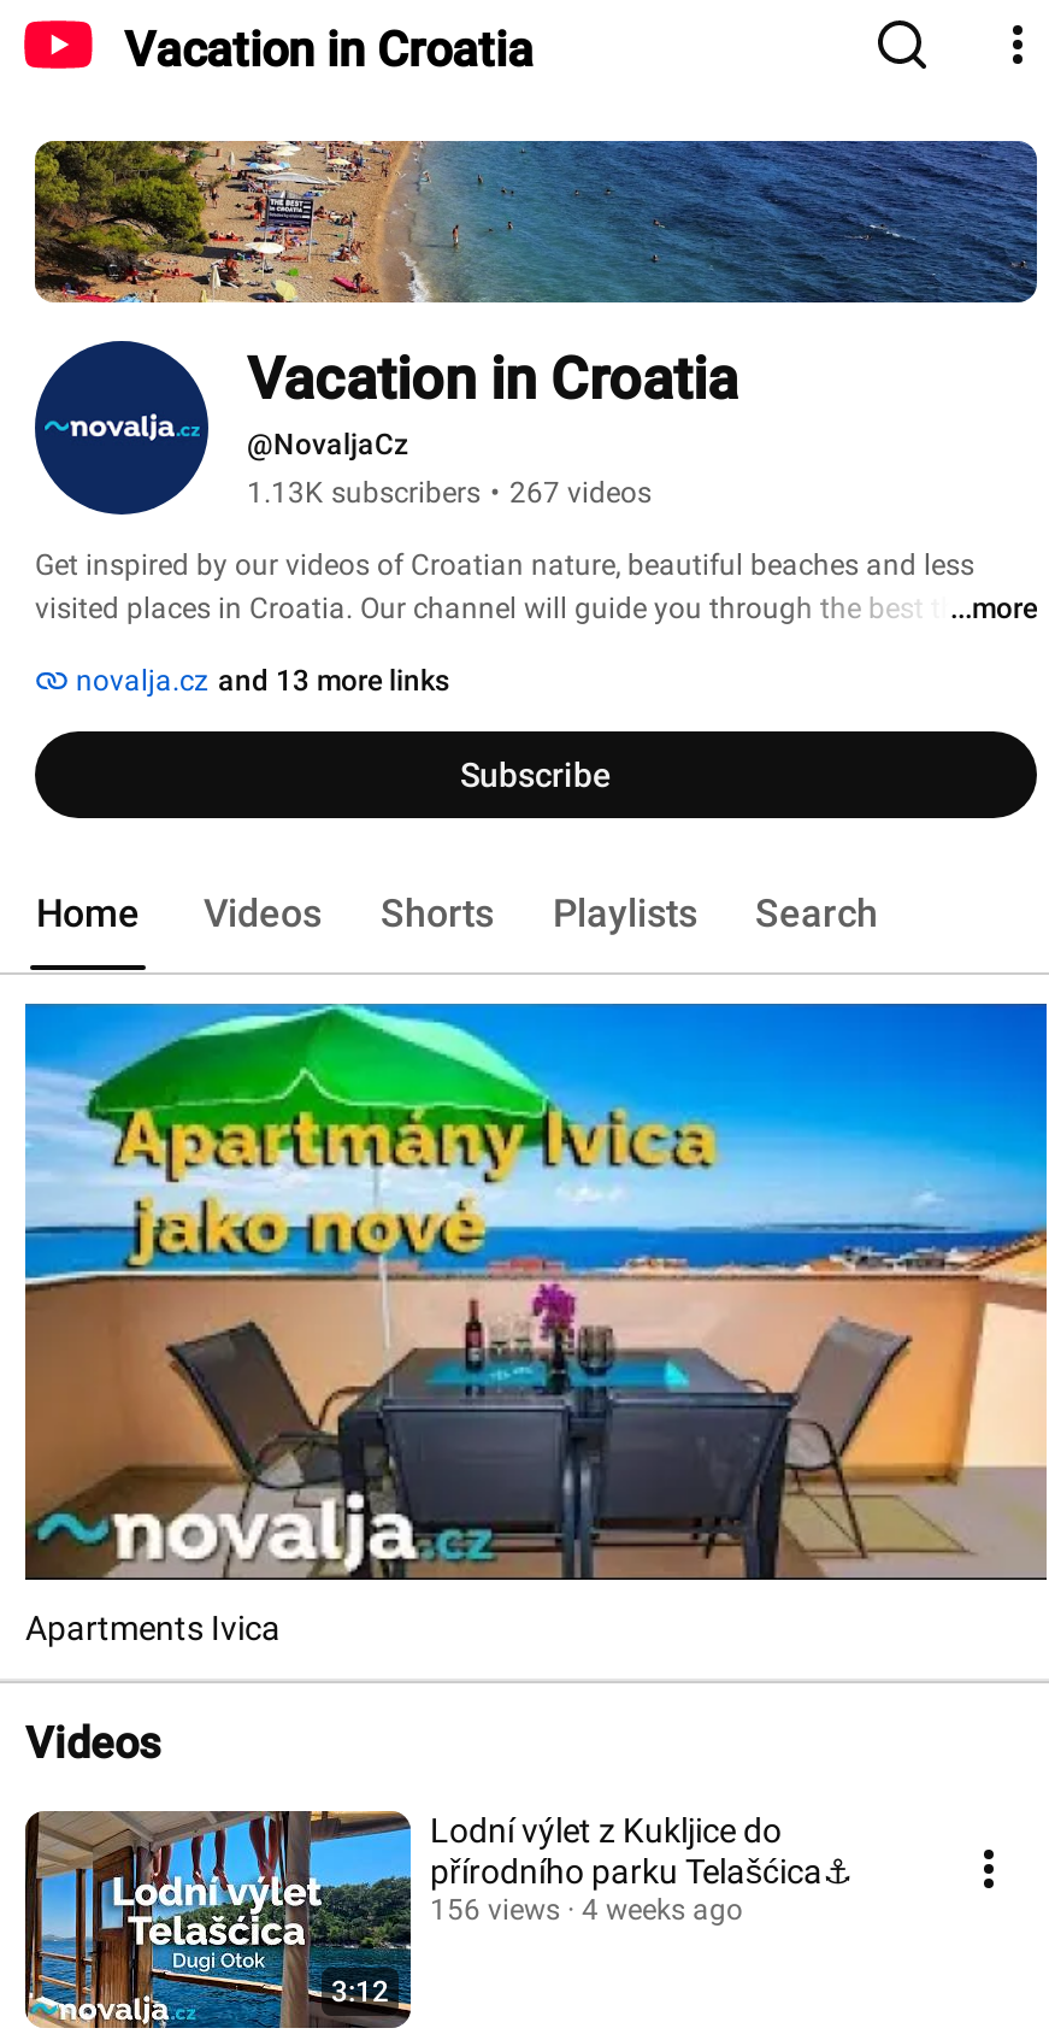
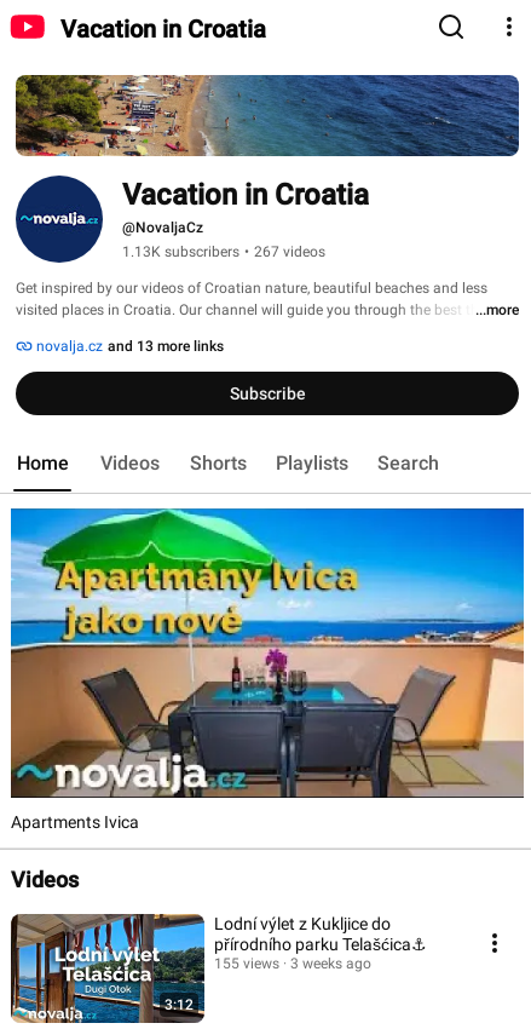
[430,1892,560,1926] 156 views -> [214,955,279,971] 155 views
[582,1892,743,1926] 4 weeks ago -> [290,955,371,971] 3 weeks ago

